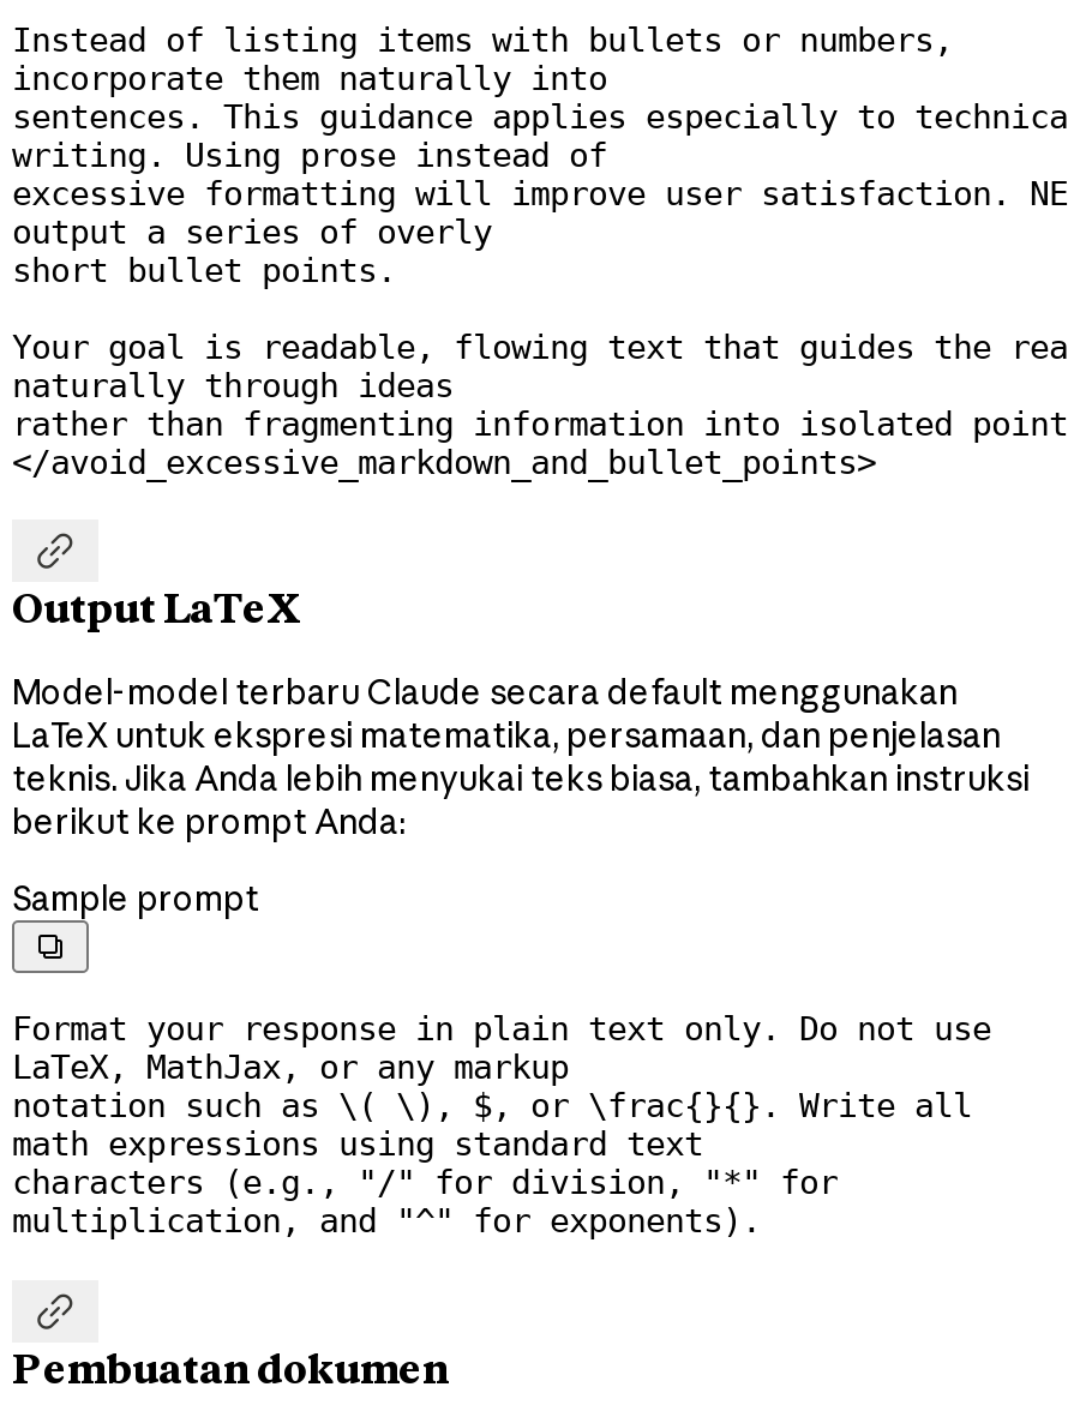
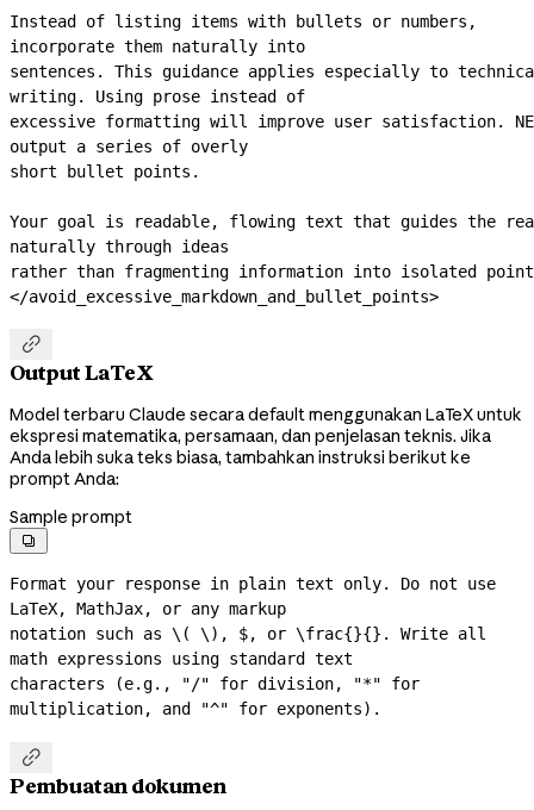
[12,672,1030,844] Model-model terbaru Claude secara default menggunakan | LaTeX untuk ekspresi matematika, persamaan, dan penjelasan | teknis. Jika Anda lebih menyukai teks biasa, tambahkan instruksi | berikut ke prompt Anda: -> [10,404,522,490] Model terbaru Claude secara default menggunakan LaTeX untuk | ekspresi matematika, persamaan, dan penjelasan teknis. Jika | Anda lebih suka teks biasa, tambahkan instruksi berikut ke | prompt Anda:

